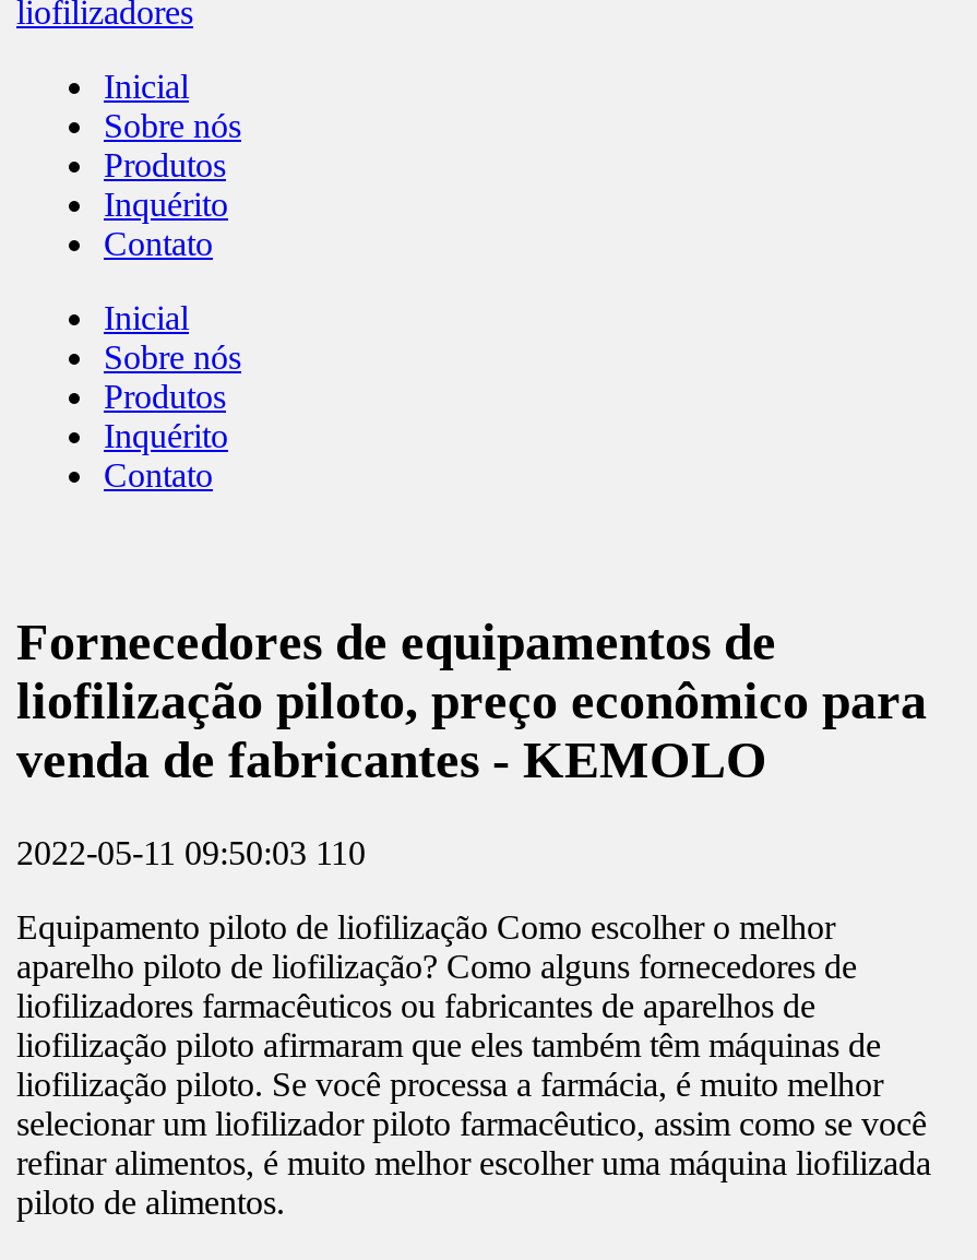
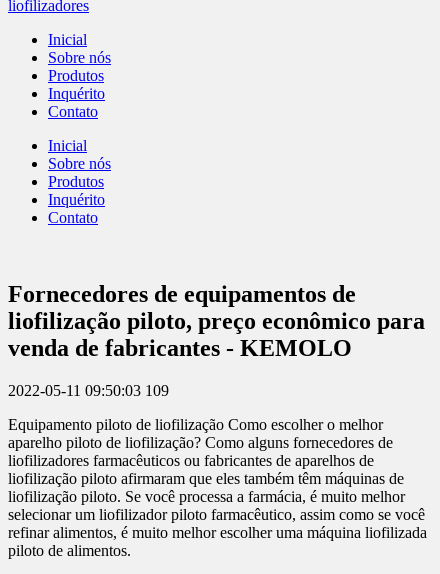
[16,834,366,871] 2022-05-11 09:50:03 110 -> [8,382,169,399] 2022-05-11 09:50:03 109

